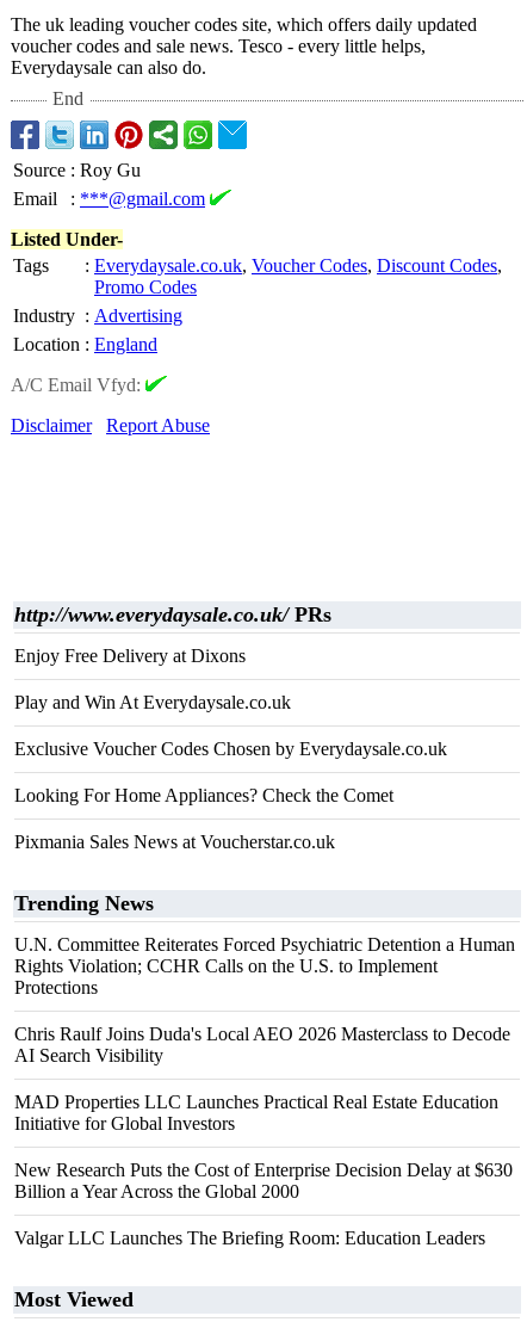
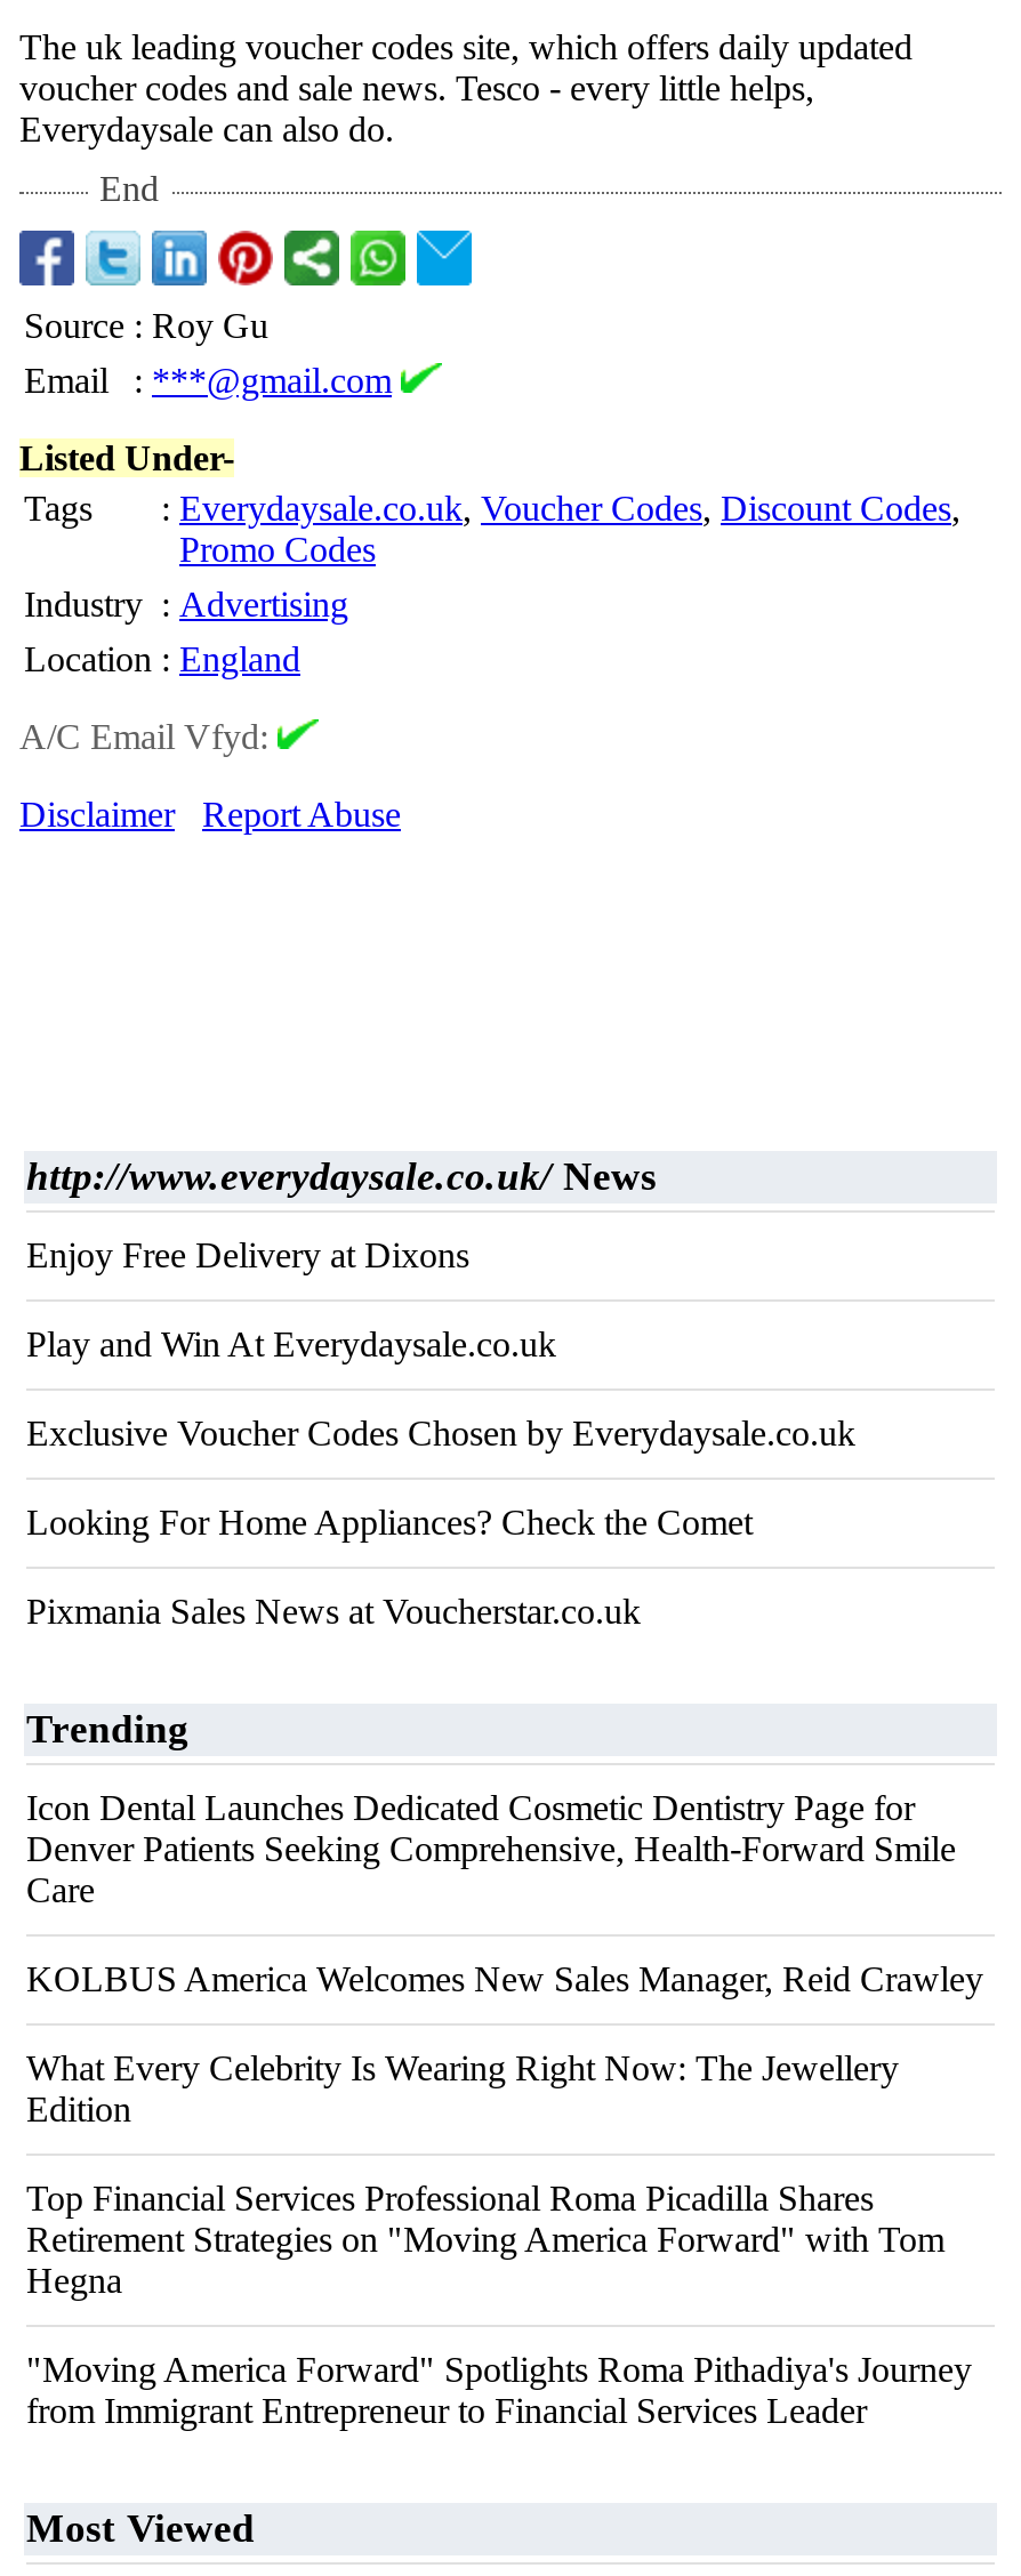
[14,603,331,626] http://www.everydaysale.co.uk/ PRs -> [26,1153,657,1199] http://www.everydaysale.co.uk/ News
[14,891,154,915] Trending News -> [26,1706,188,1752] Trending
[14,934,515,997] U.N. Committee Reiterates Forced Psychiatric Detention a Human | Rights Violation; CCHR Calls on the U.S. to Implement | Protections -> [26,1788,956,1909] Icon Dental Launches Dedicated Cosmetic Dentistry Page for | Denver Patients Seeking Comprehensive, Health-Forward Smile | Care
[14,1024,510,1065] Chris Raulf Joins Duda's Local AEO 2026 Masterclass to Decode | AI Search Visibility -> [26,1959,983,1998] KOLBUS America Welcomes New Sales Manager, Reid Crawley
[14,1092,498,1133] MAD Properties LLC Launches Practical Real Estate Education | Initiative for Global Investors -> [26,2048,899,2128] What Every Celebrity Is Wearing Right Now: The Jewellery | Edition
[14,1160,513,1201] New Research Puts the Cost of Enterprise Decision Delay at $630 | Billion a Year Across the Global 2000 -> [26,2179,944,2300] Top Financial Services Professional Roma Picadilla Shares | Retirement Strategies on "Moving America Forward" with Tom | Hegna
[14,1228,485,1248] Valgar LLC Launches The Briefing Room: Education Leaders -> [26,2350,972,2430] "Moving America Forward" Spotlights Roma Pithadiya's Journey | from Immigrant Entrepreneur to Financial Services Leader

